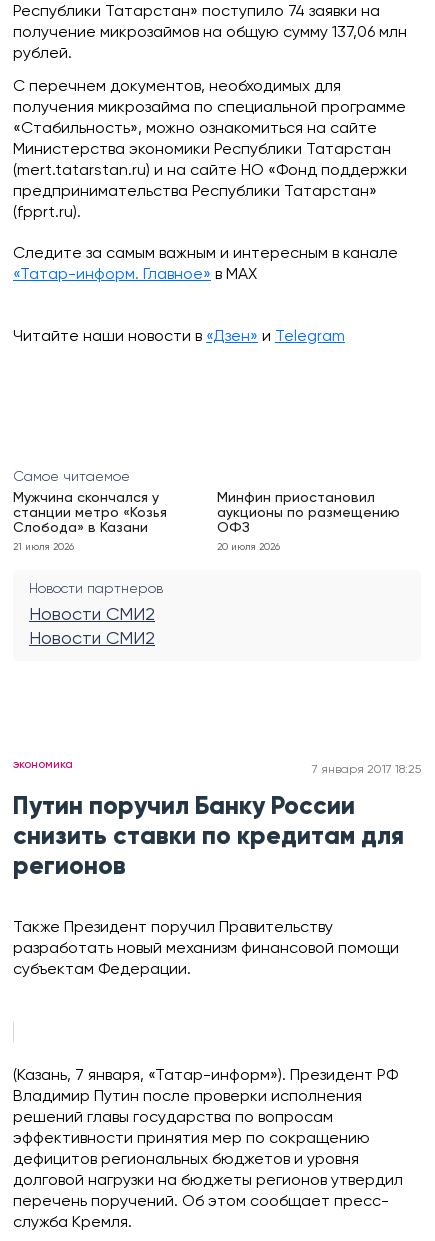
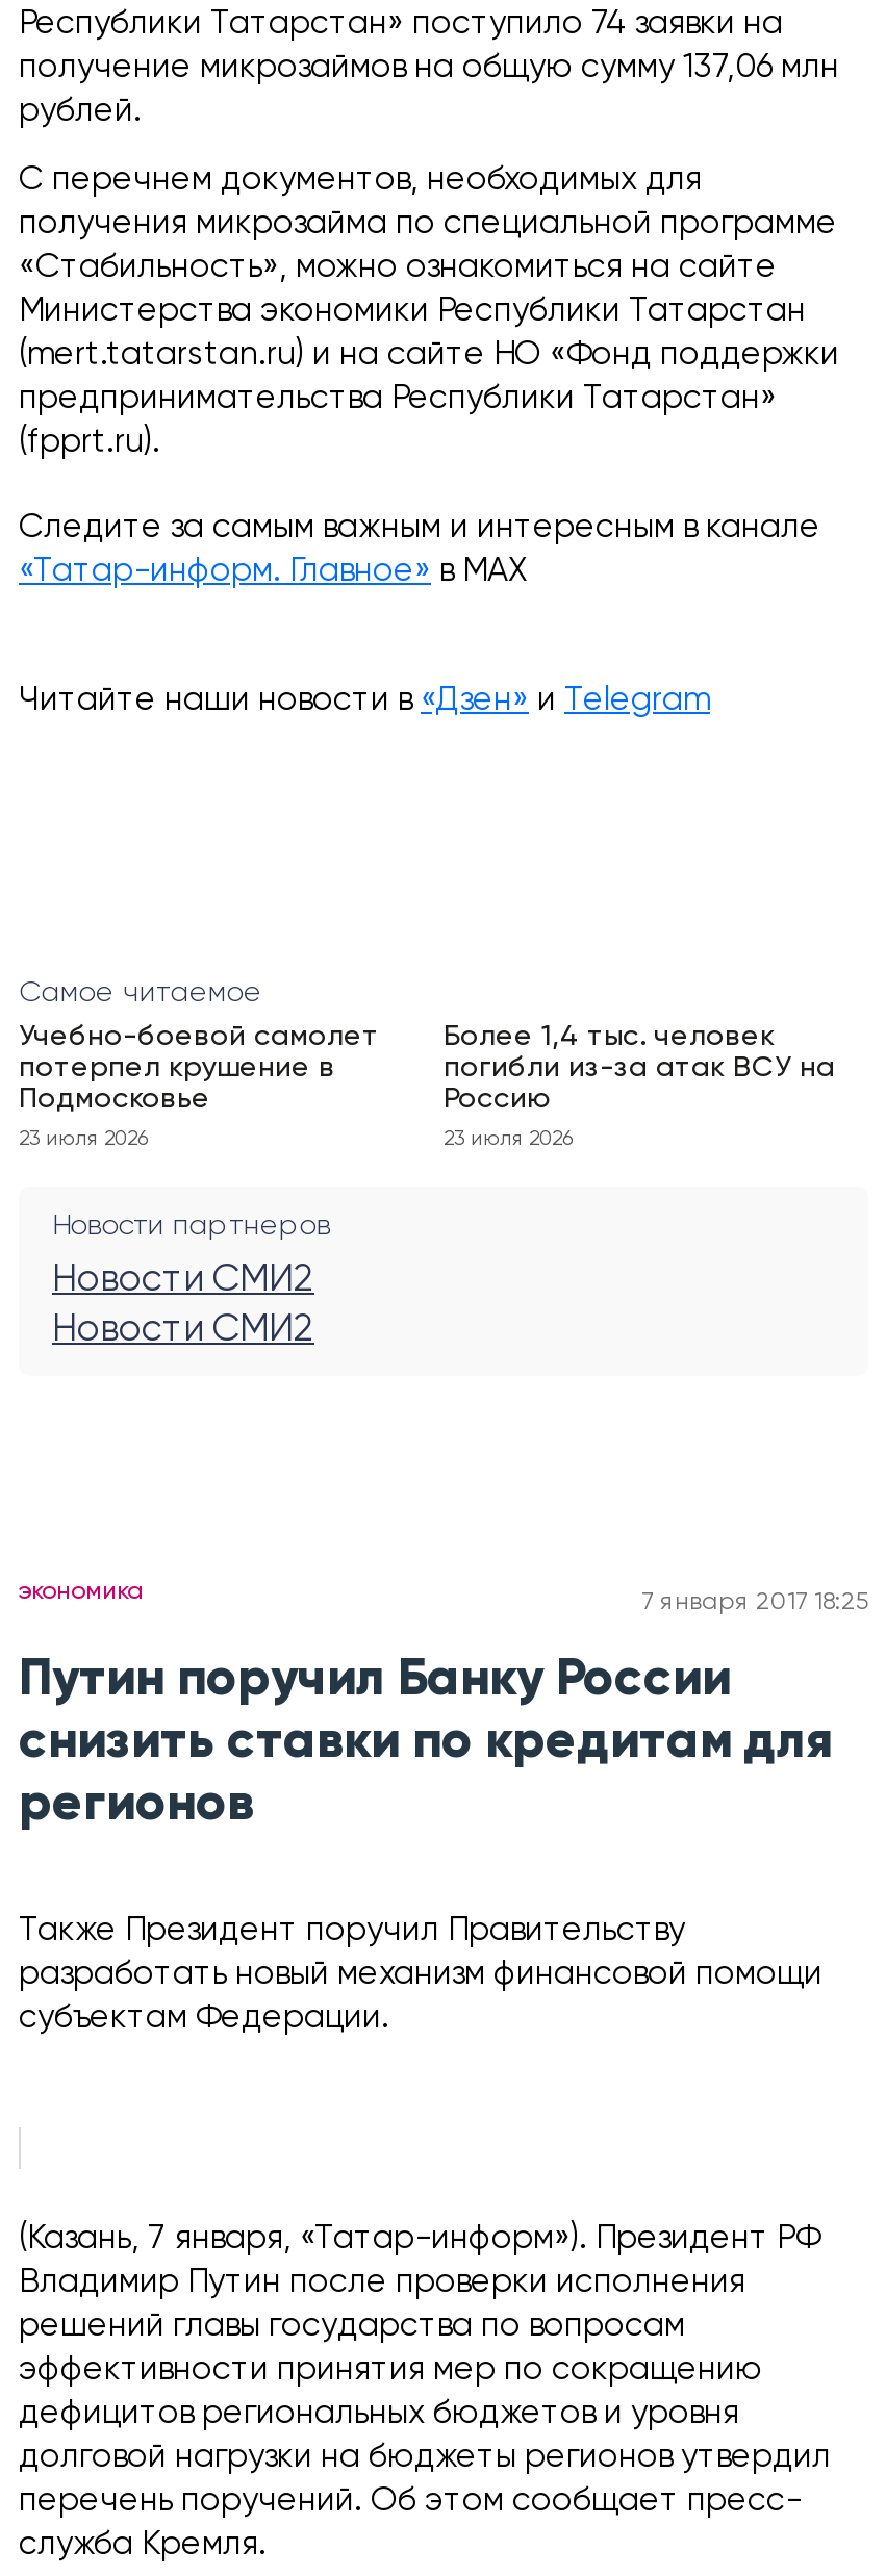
[13,491,167,535] Мужчина скончался у | станции метро «Козья | Слобода» в Казани -> [19,1022,379,1114] Учебно-боевой самолет | потерпел крушение в | Подмосковье
[217,491,400,535] Минфин приостановил | аукционы по размещению | ОФЗ -> [444,1022,835,1114] Более 1,4 тыс. человек | погибли из-за атак ВСУ на | Россию
[13,542,74,552] 21 июля 2026 -> [19,1128,148,1149] 23 июля 2026
[217,542,280,552] 20 июля 2026 -> [444,1128,573,1149] 23 июля 2026

